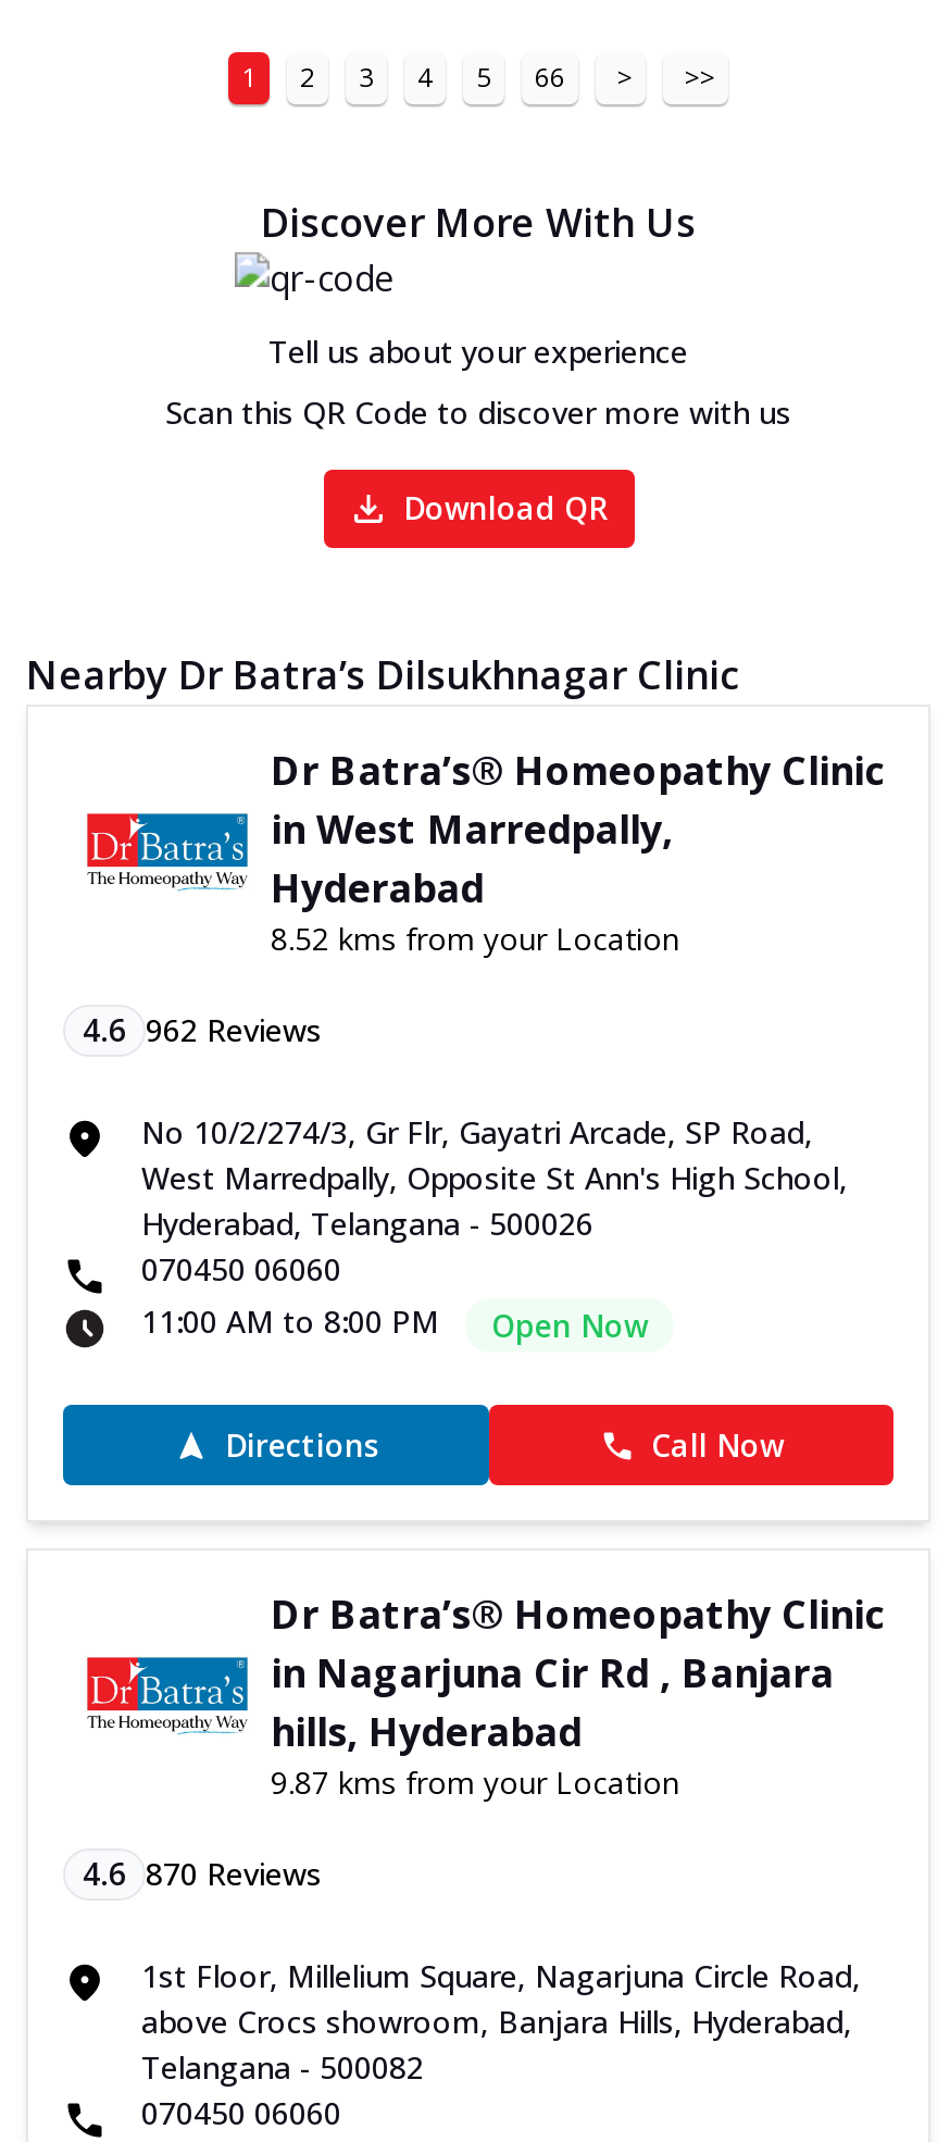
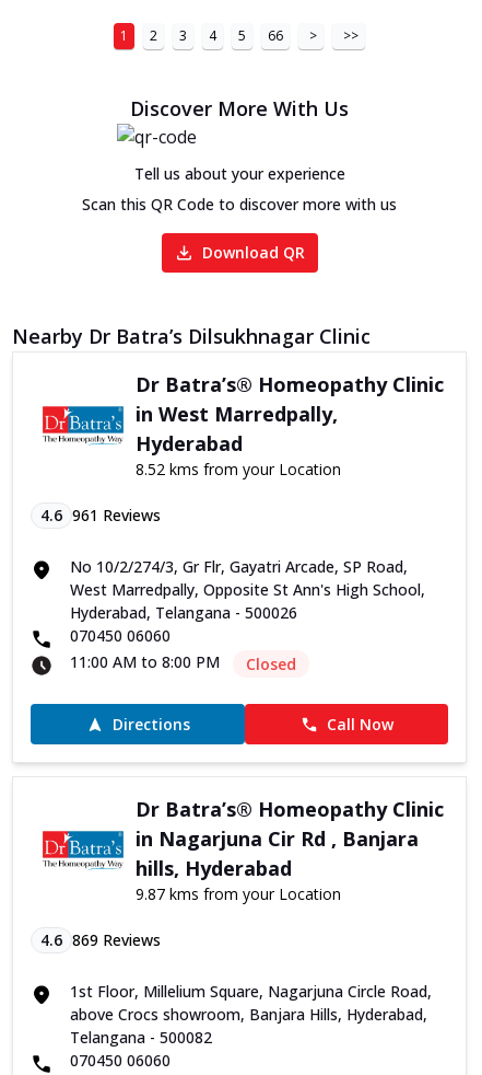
[83,1010,322,1051] 4.6 962 Reviews -> [40,505,161,526] 4.6 961 Reviews
[491,1305,648,1347] Open Now -> [246,654,296,675] Closed
[83,1853,322,1895] 4.6 870 Reviews -> [40,930,161,951] 4.6 869 Reviews

